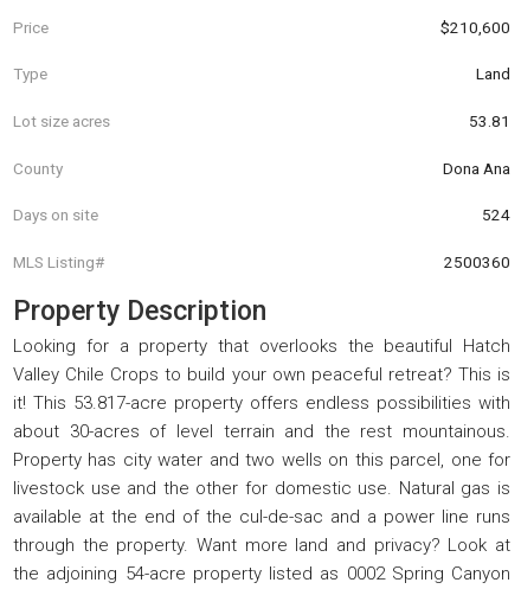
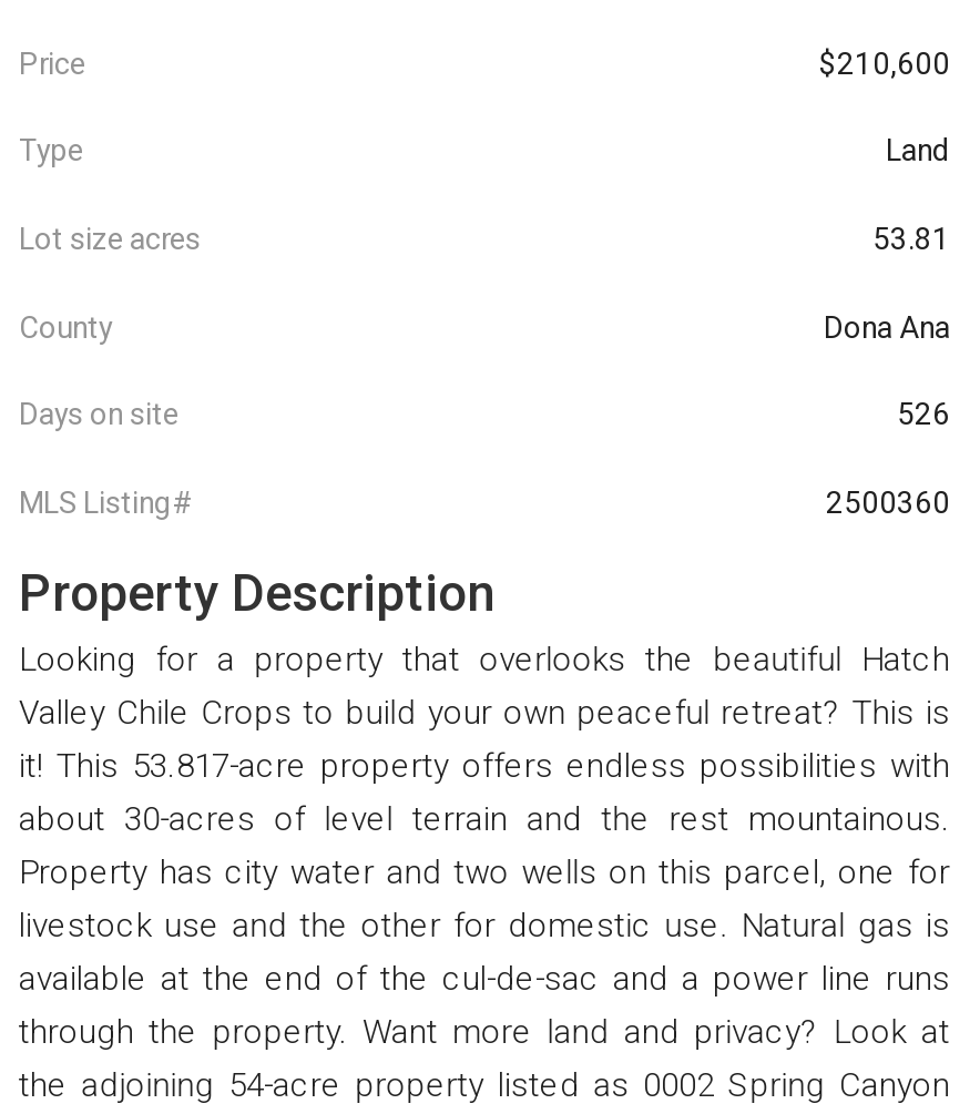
[482,205,510,224] 524 -> [897,396,950,432] 526

